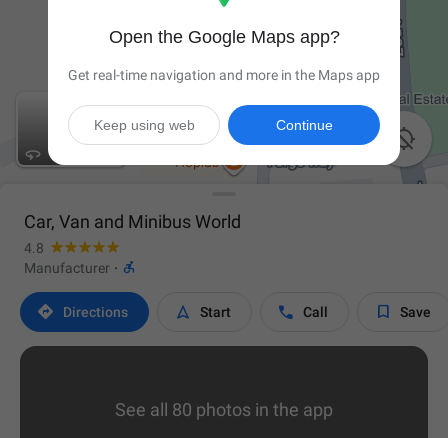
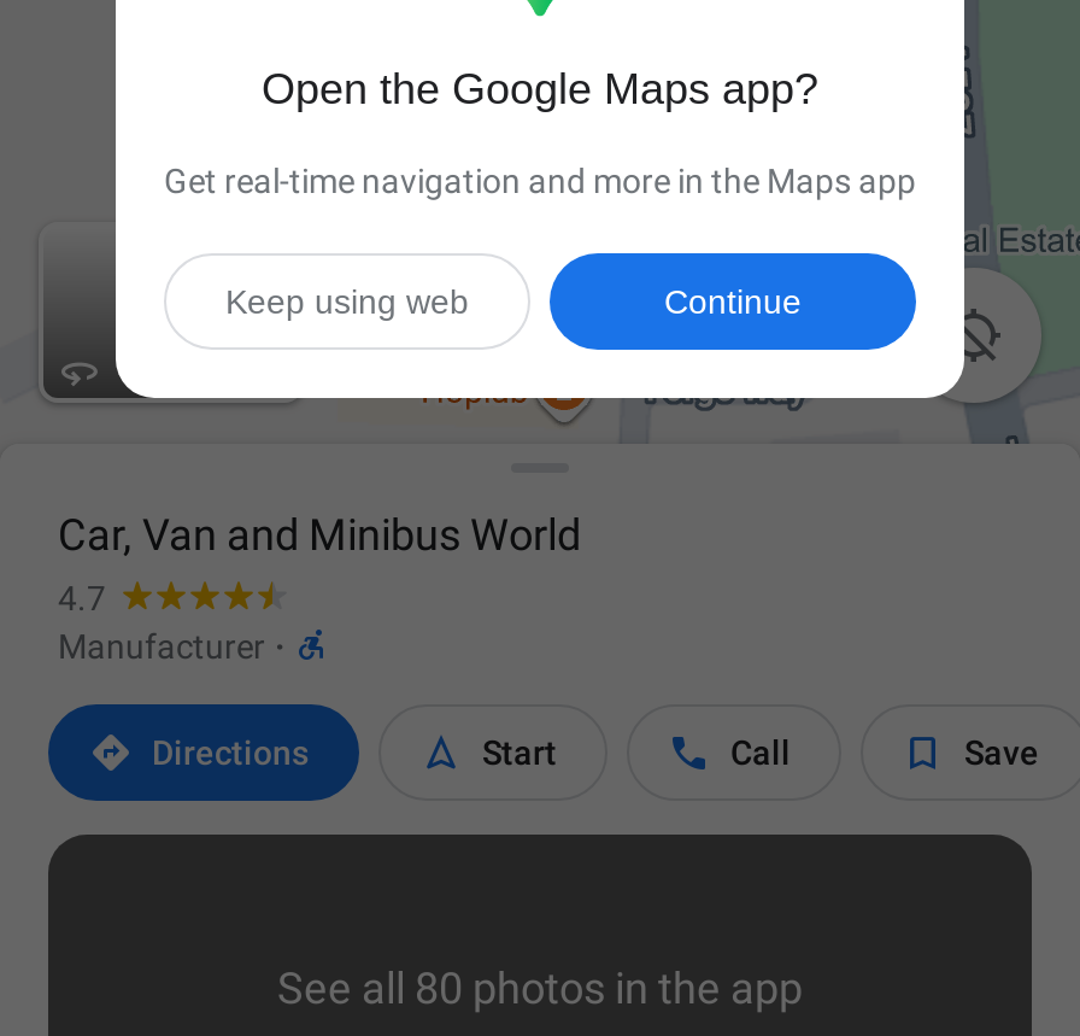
[24,240,44,256] 4.8 -> [58,579,106,617] 4.7

